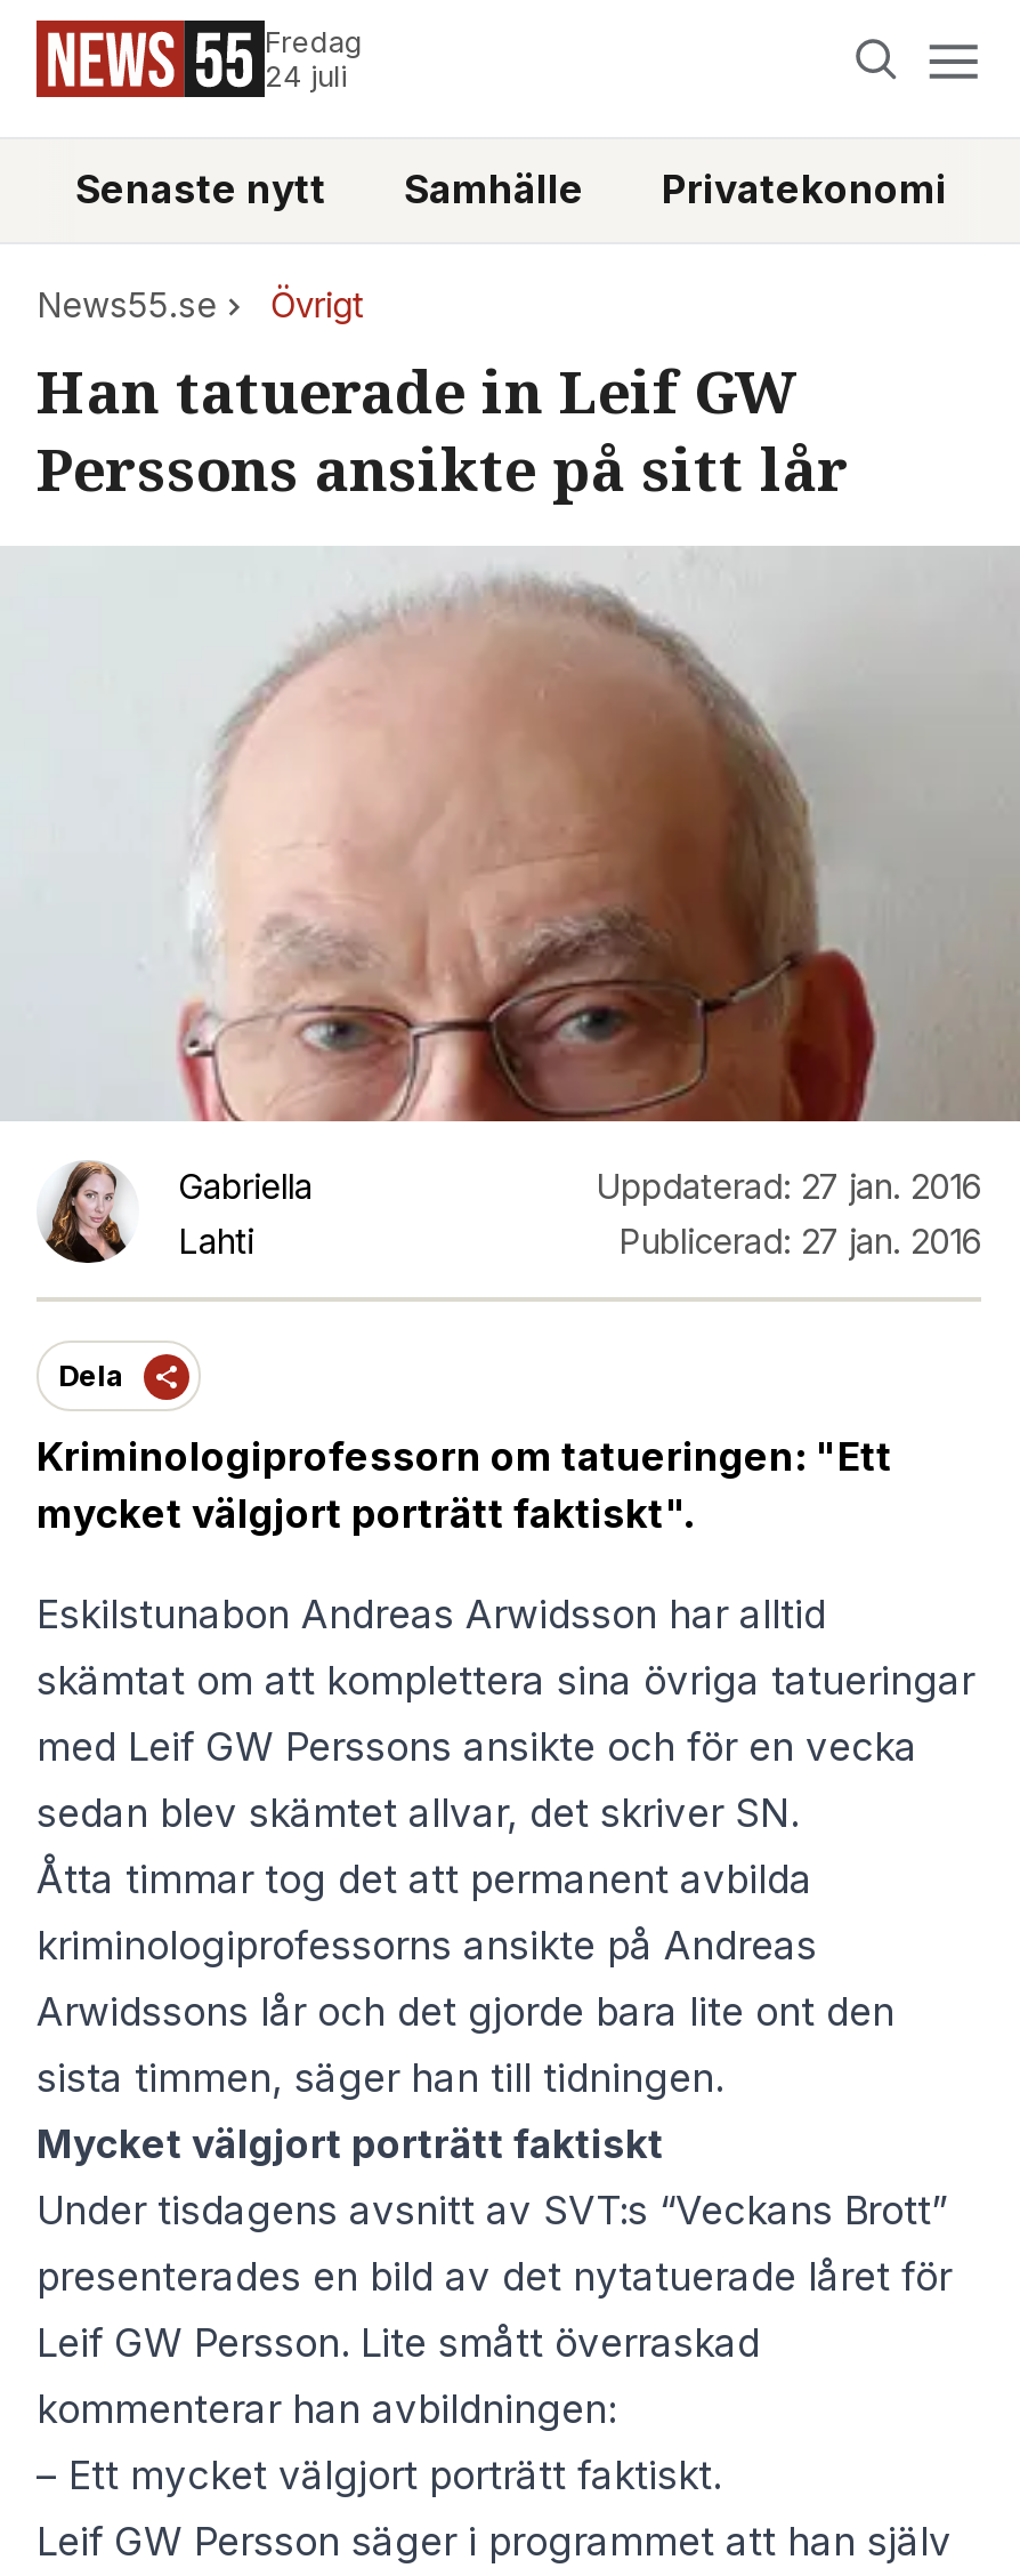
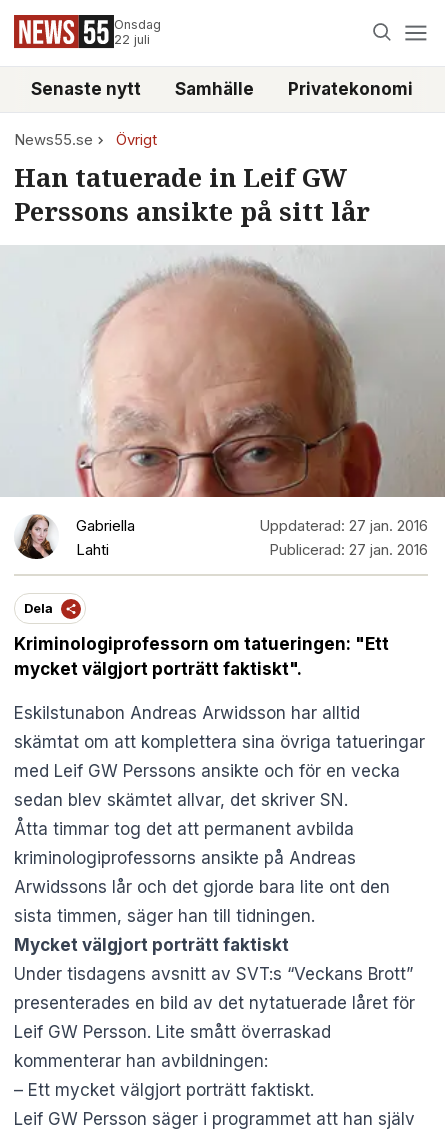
[265,25,363,94] Fredag | 24 juli -> [114,17,161,47] Onsdag | 22 juli

